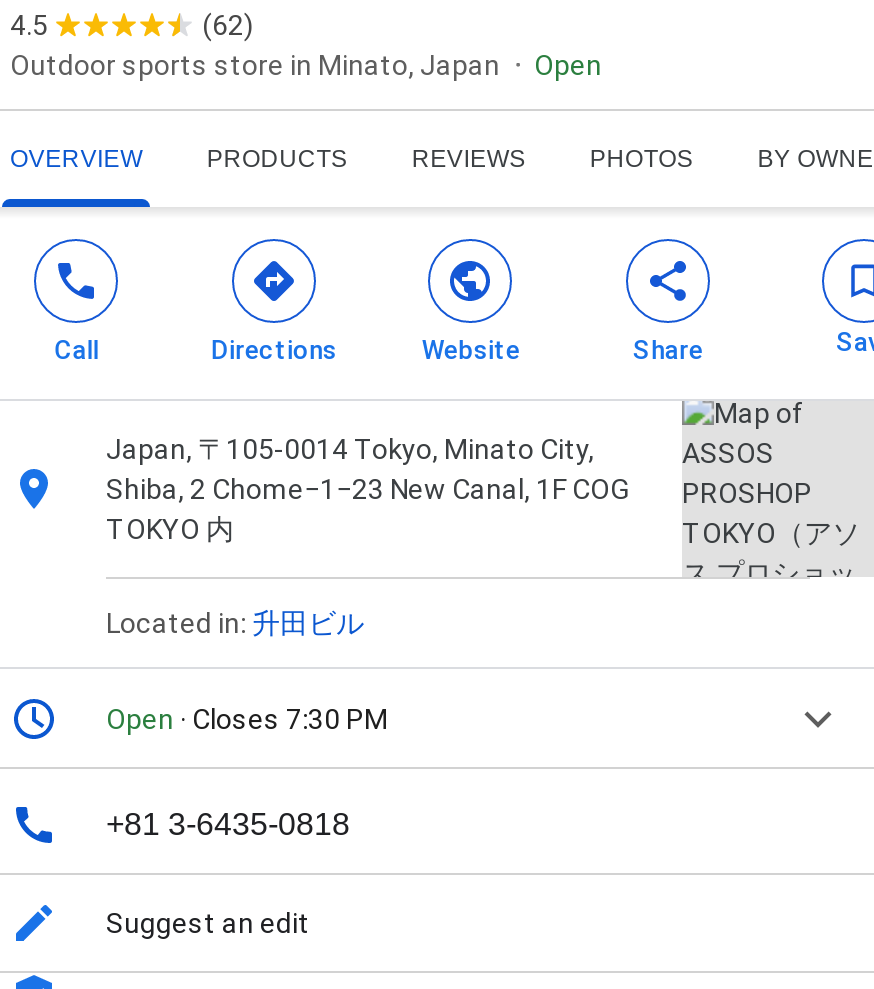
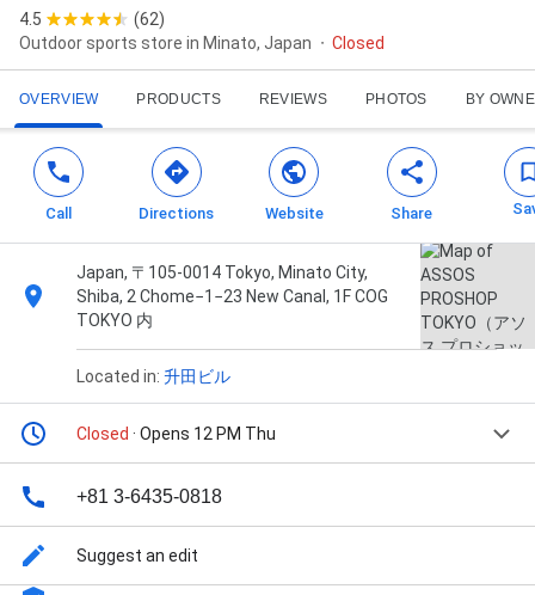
[534,49,602,81] Open -> [332,34,385,53] Closed
[106,703,388,735] Open · Closes 7:30 PM -> [76,424,276,444] Closed · Opens 12 PM Thu

